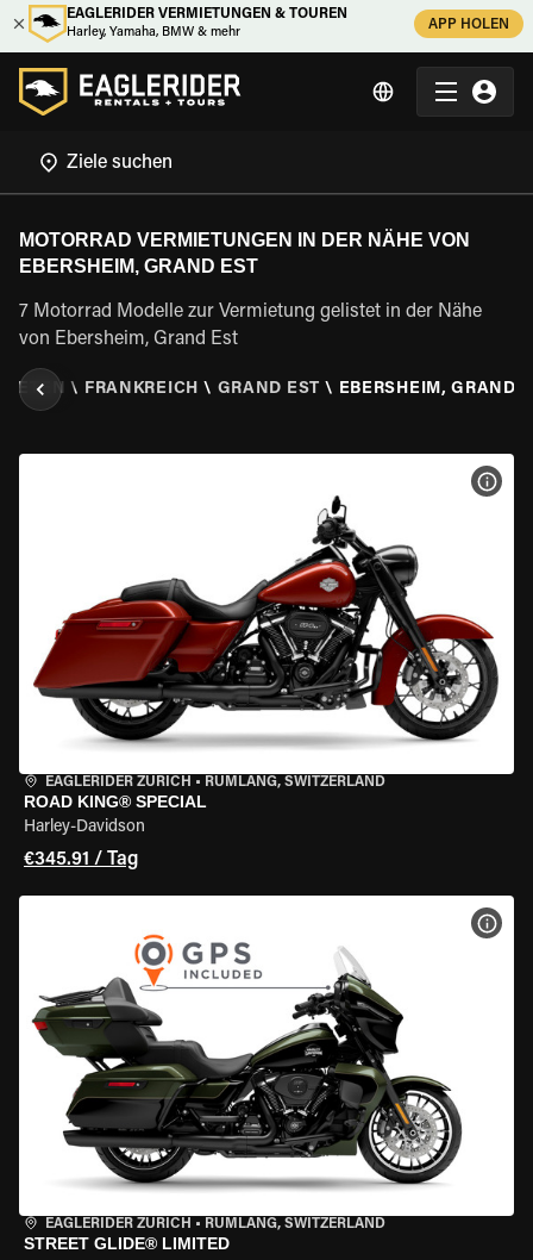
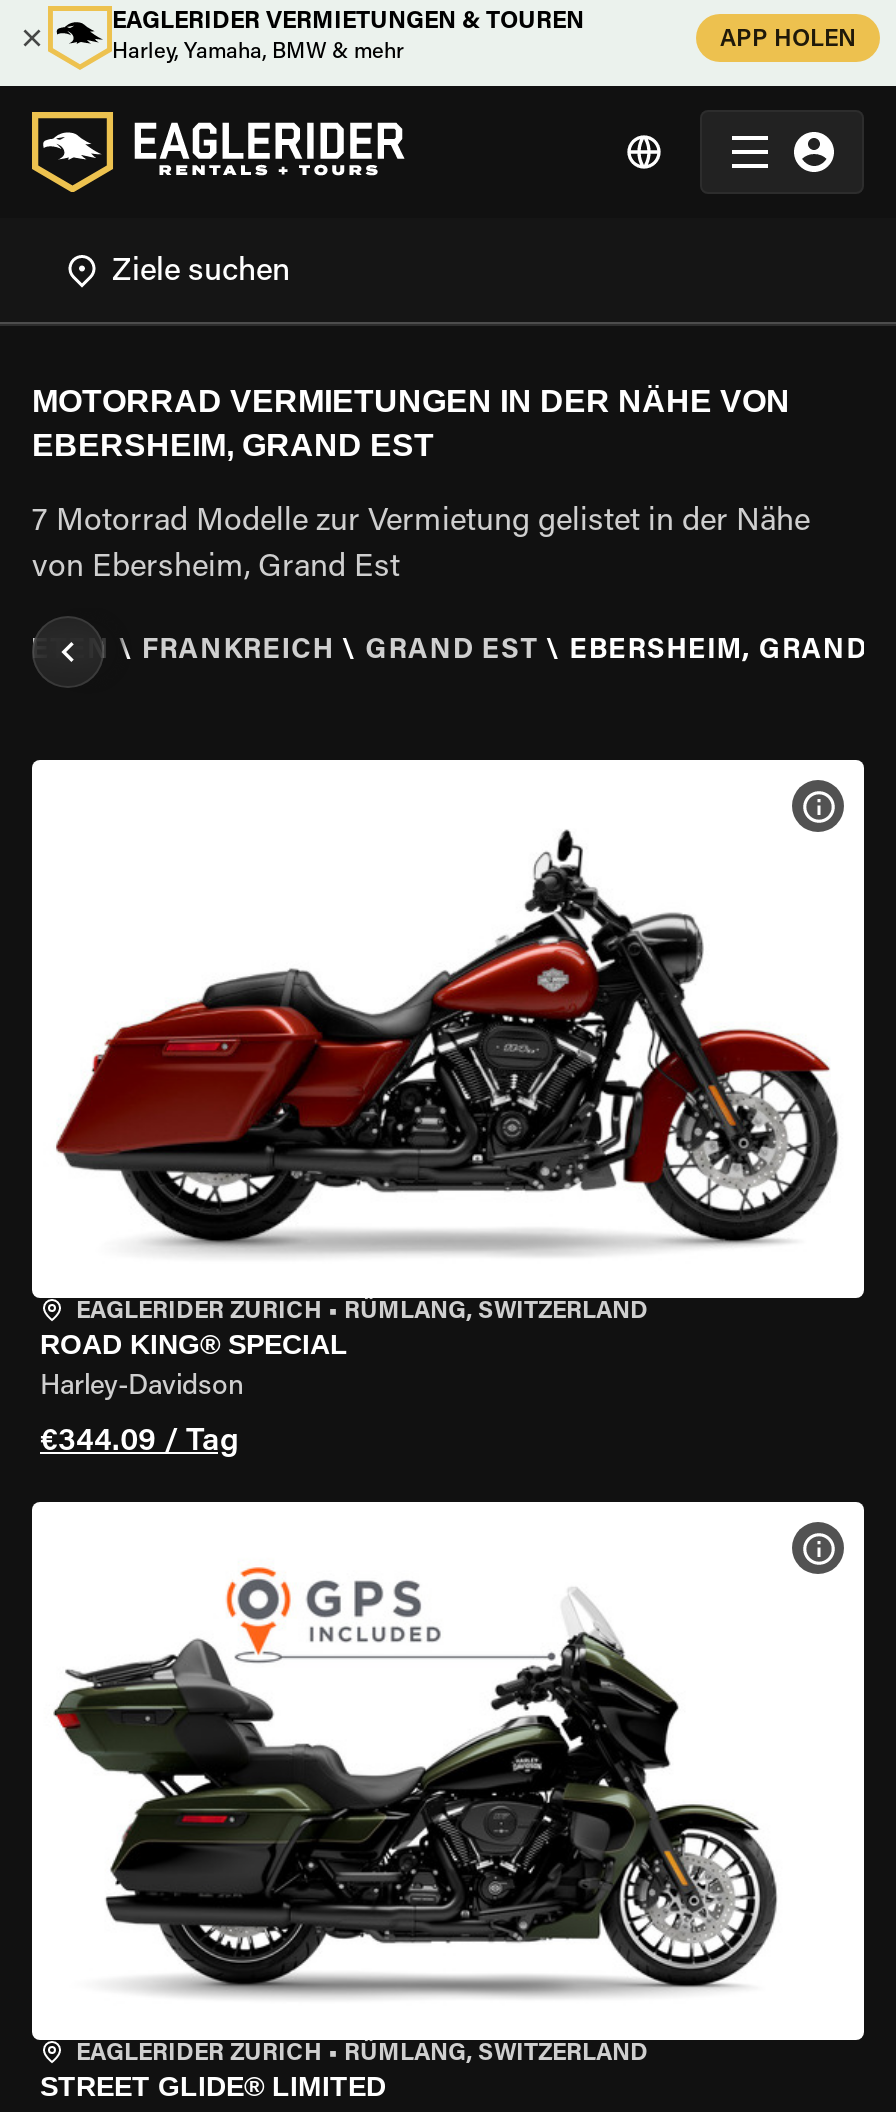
[24,850,138,869] €345.91 / Tag -> [40,1426,238,1458] €344.09 / Tag

